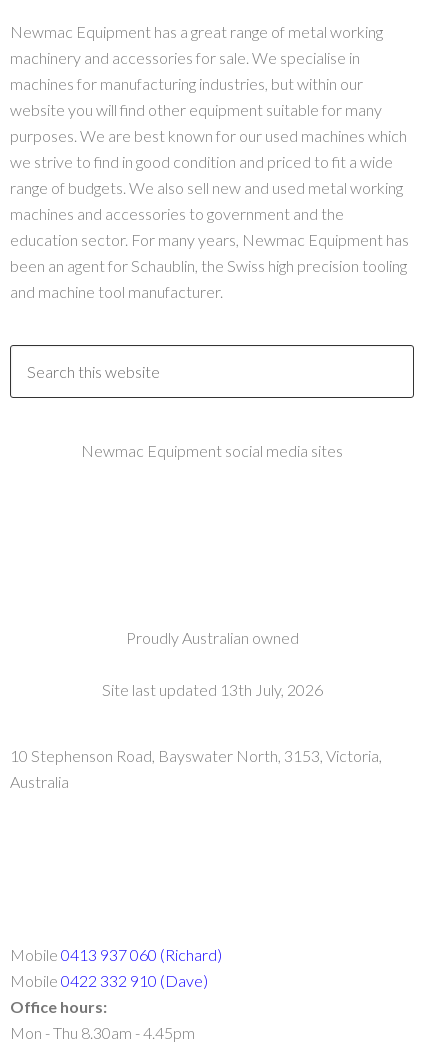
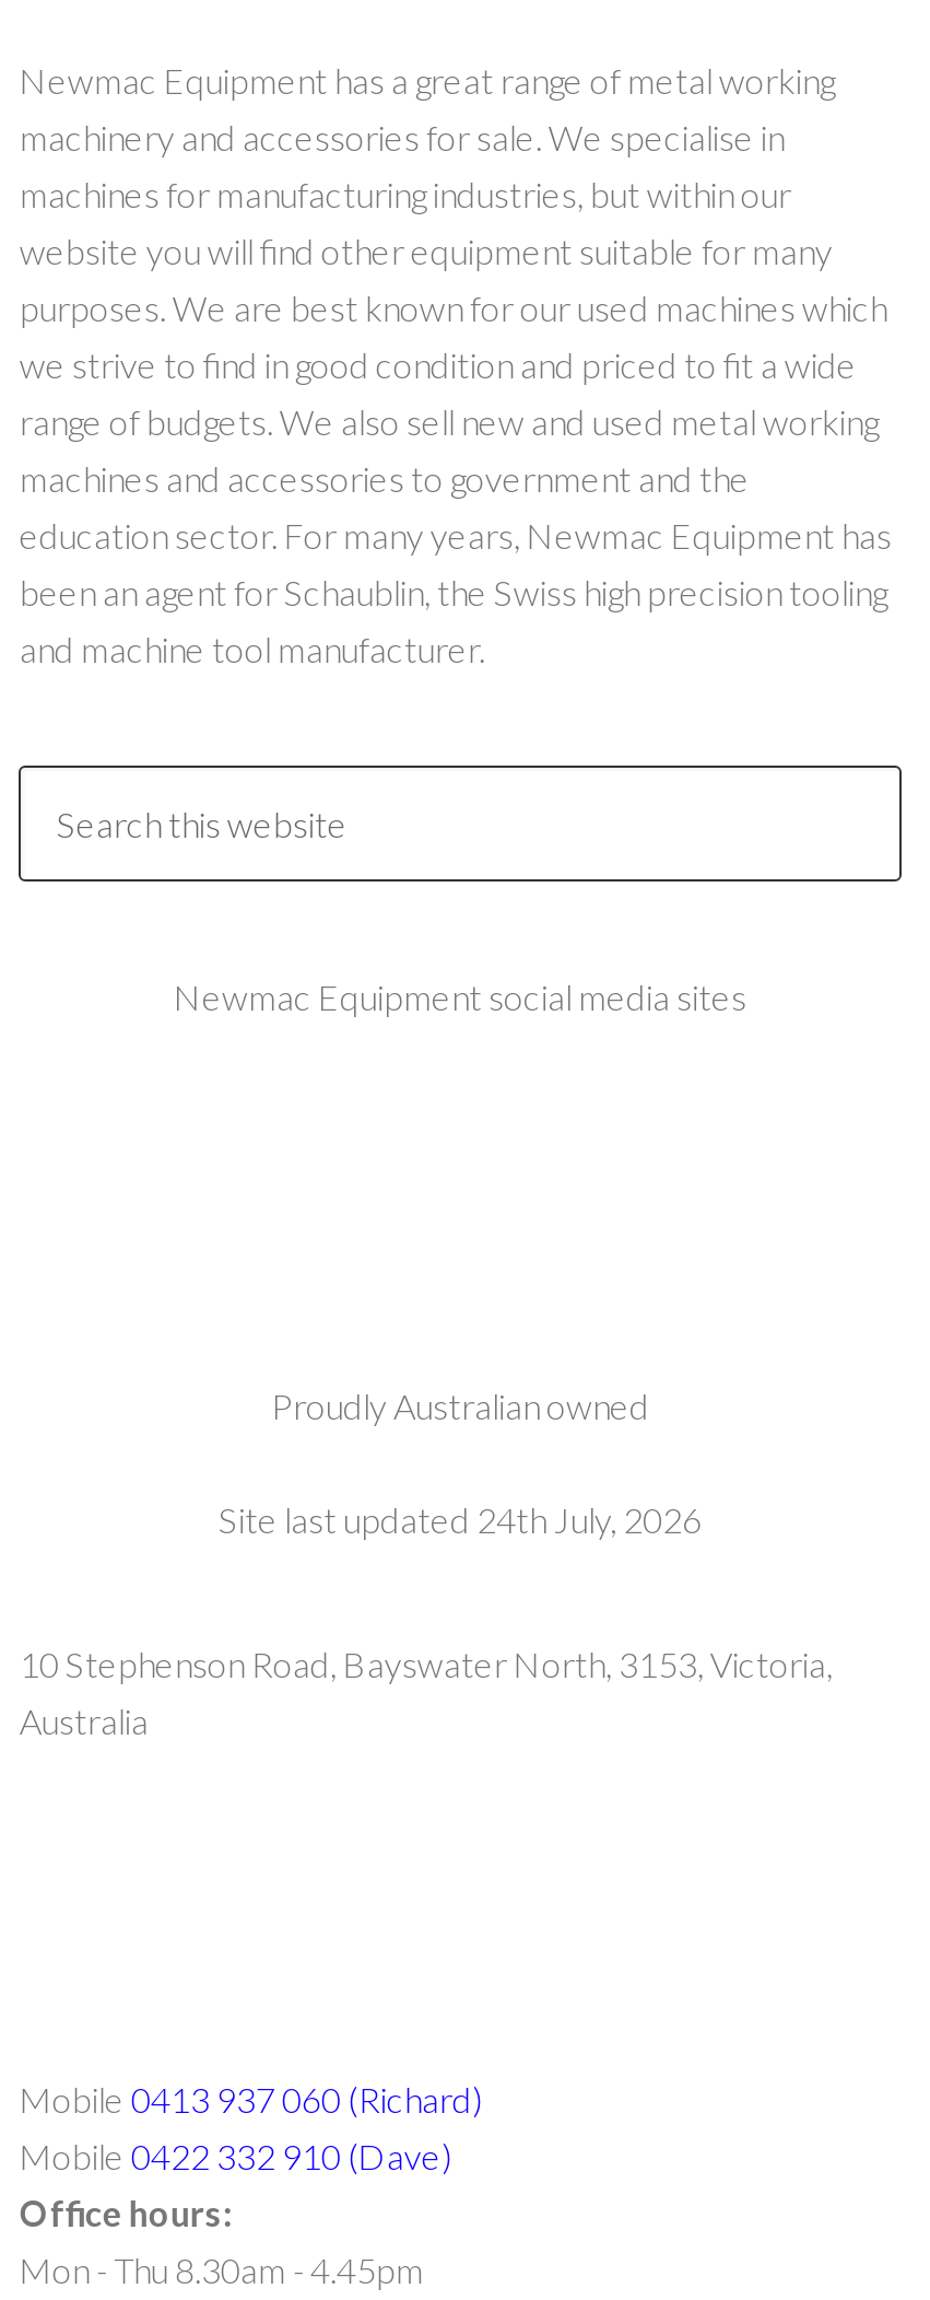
[101,680,322,699] Site last updated 13th July, 2026 -> [219,1498,702,1540] Site last updated 24th July, 2026

